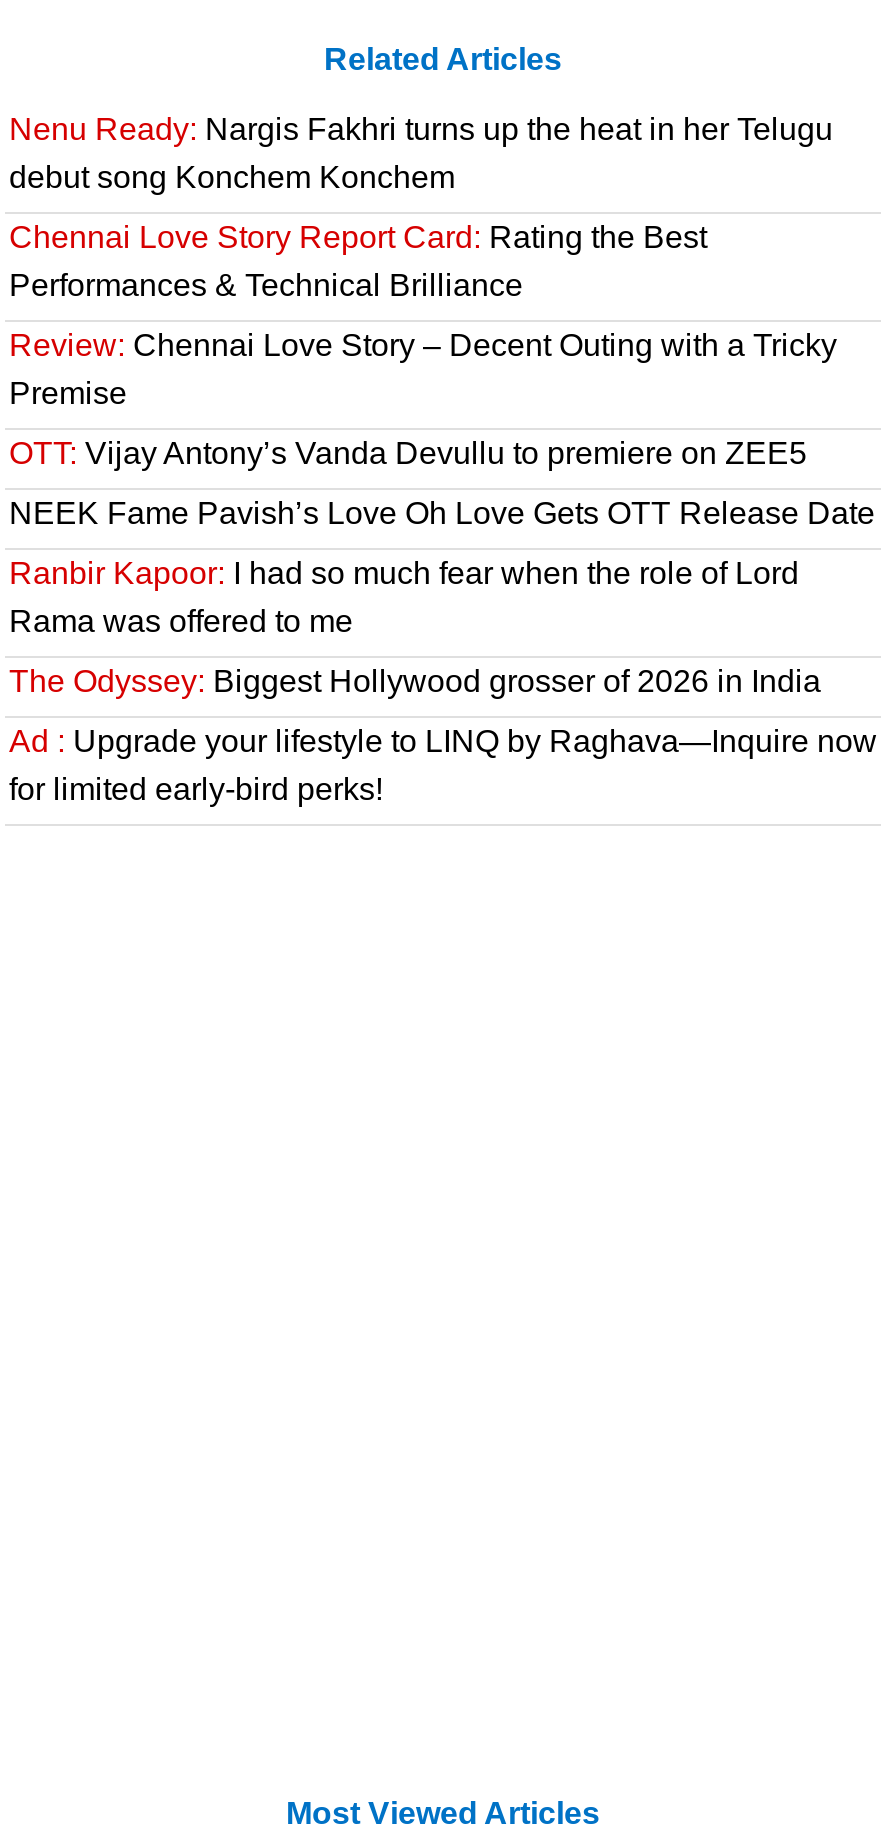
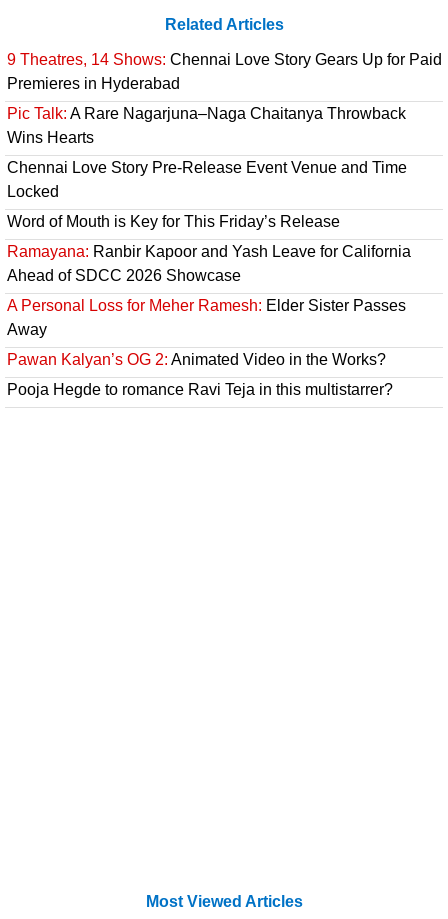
[9,112,833,194] Nenu Ready: Nargis Fakhri turns up the heat in her Telugu | debut song Konchem Konchem -> [7,51,442,92] 9 Theatres, 14 Shows: Chennai Love Story Gears Up for Paid | Premieres in Hyderabad
[9,220,707,302] Chennai Love Story Report Card: Rating the Best | Performances & Technical Brilliance -> [7,105,406,146] Pic Talk: A Rare Nagarjuna–Naga Chaitanya Throwback | Wins Hearts
[9,328,837,410] Review: Chennai Love Story – Decent Outing with a Tricky | Premise -> [7,159,407,200] Chennai Love Story Pre-Release Event Venue and Time | Locked
[9,436,807,470] OTT: Vijay Antony’s Vanda Devullu to premiere on ZEE5 -> [7,213,340,230] Word of Mouth is Key for This Friday’s Release
[9,496,875,530] NEEK Fame Pavish’s Love Oh Love Gets OTT Release Date -> [7,243,411,284] Ramayana: Ranbir Kapoor and Yash Leave for California | Ahead of SDCC 2026 Showcase
[9,556,799,638] Ranbir Kapoor: I had so much fear when the role of Lord | Rama was offered to me -> [7,297,406,338] A Personal Loss for Meher Ramesh: Elder Sister Passes | Away
[9,664,821,698] The Odyssey: Biggest Hollywood grosser of 2026 in India -> [7,351,386,368] Pawan Kalyan’s OG 2: Animated Video in the Works?
[9,724,877,806] Ad : Upgrade your lifestyle to LINQ by Raghava—Inquire now | for limited early-bird perks! -> [7,381,393,398] Pooja Hegde to romance Ravi Teja in this multistarrer?

